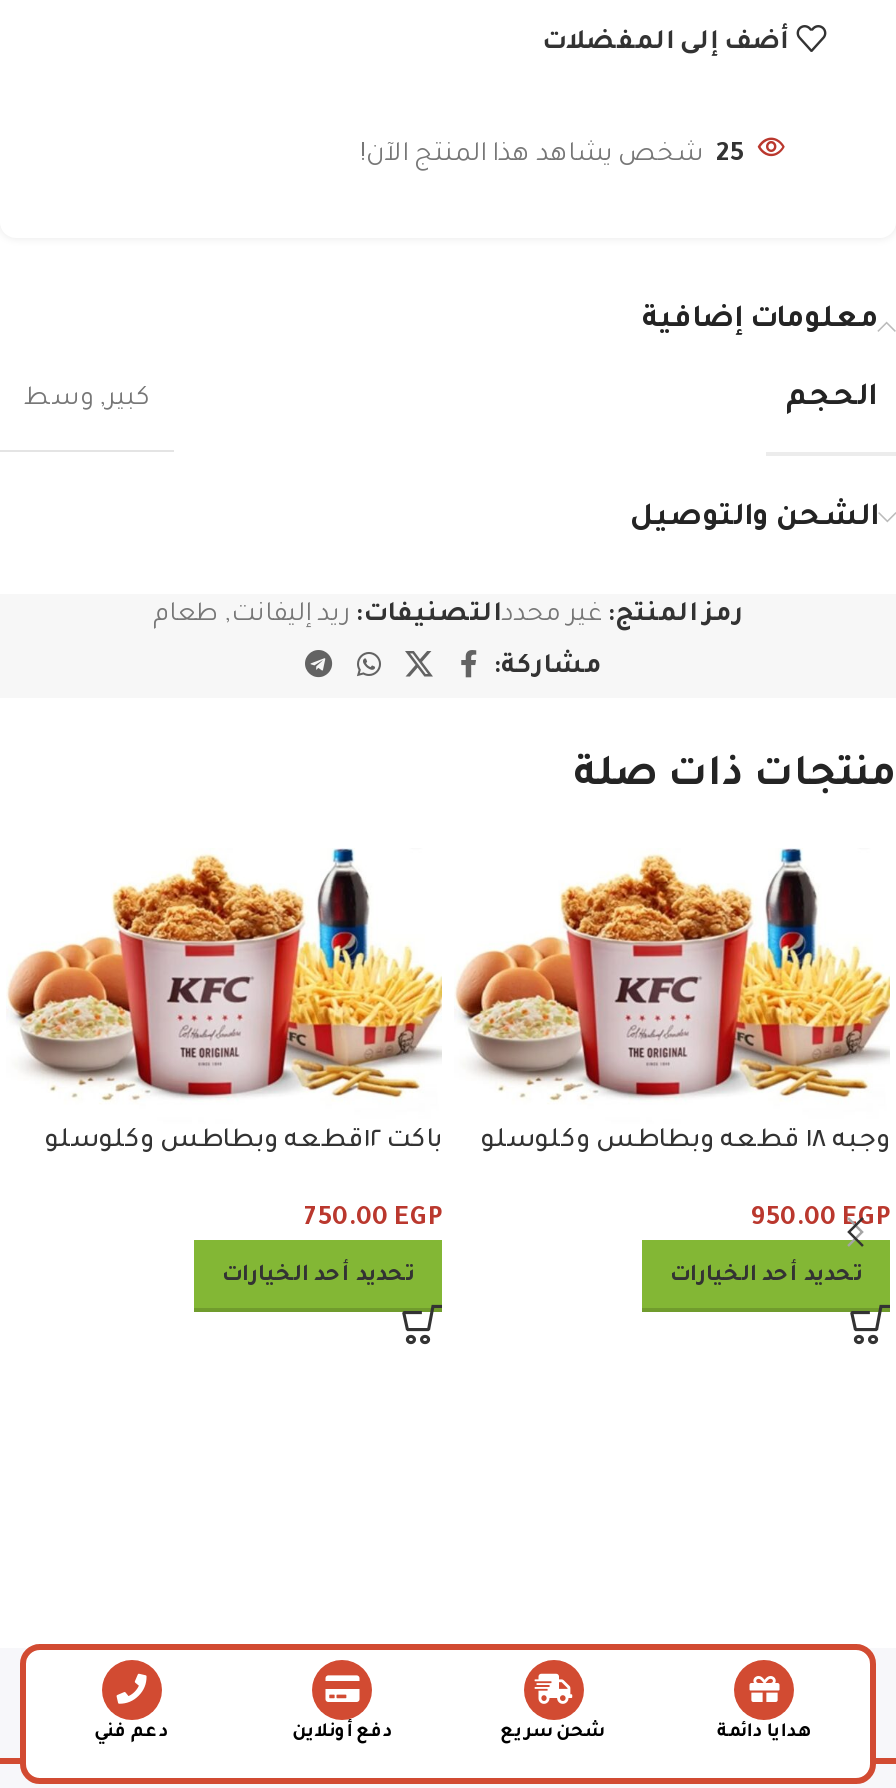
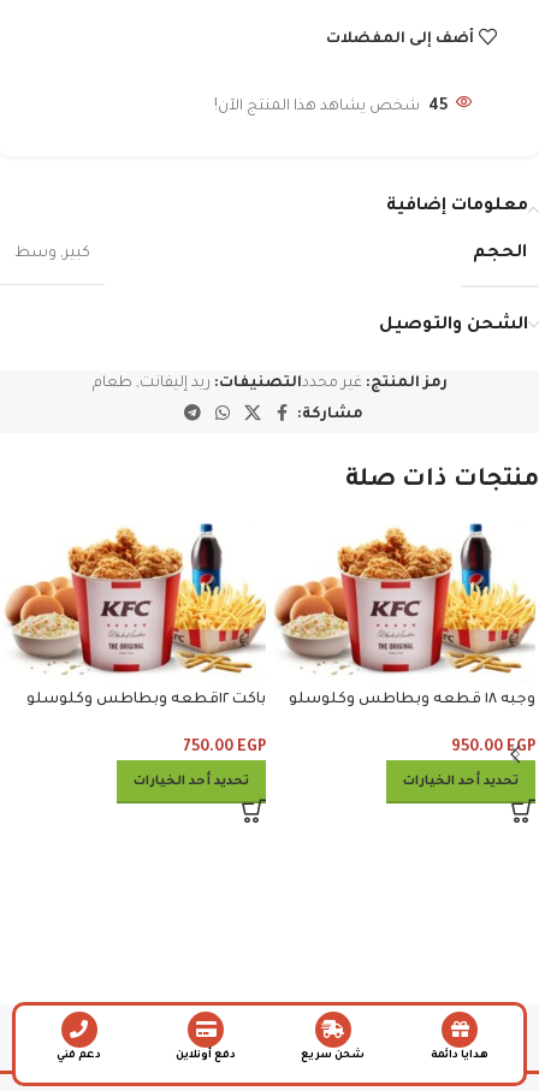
[360,142,744,170] 25 شخص يشاهد هذا المنتج الآن! -> [214,99,448,115] 45 شخص يشاهد هذا المنتج الآن!

